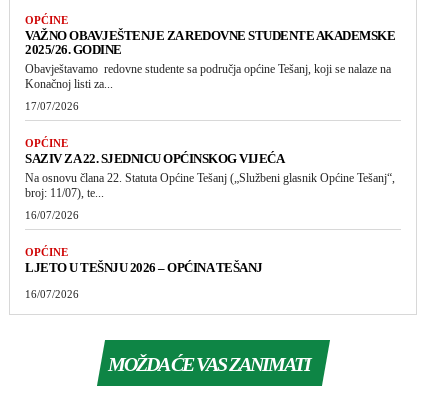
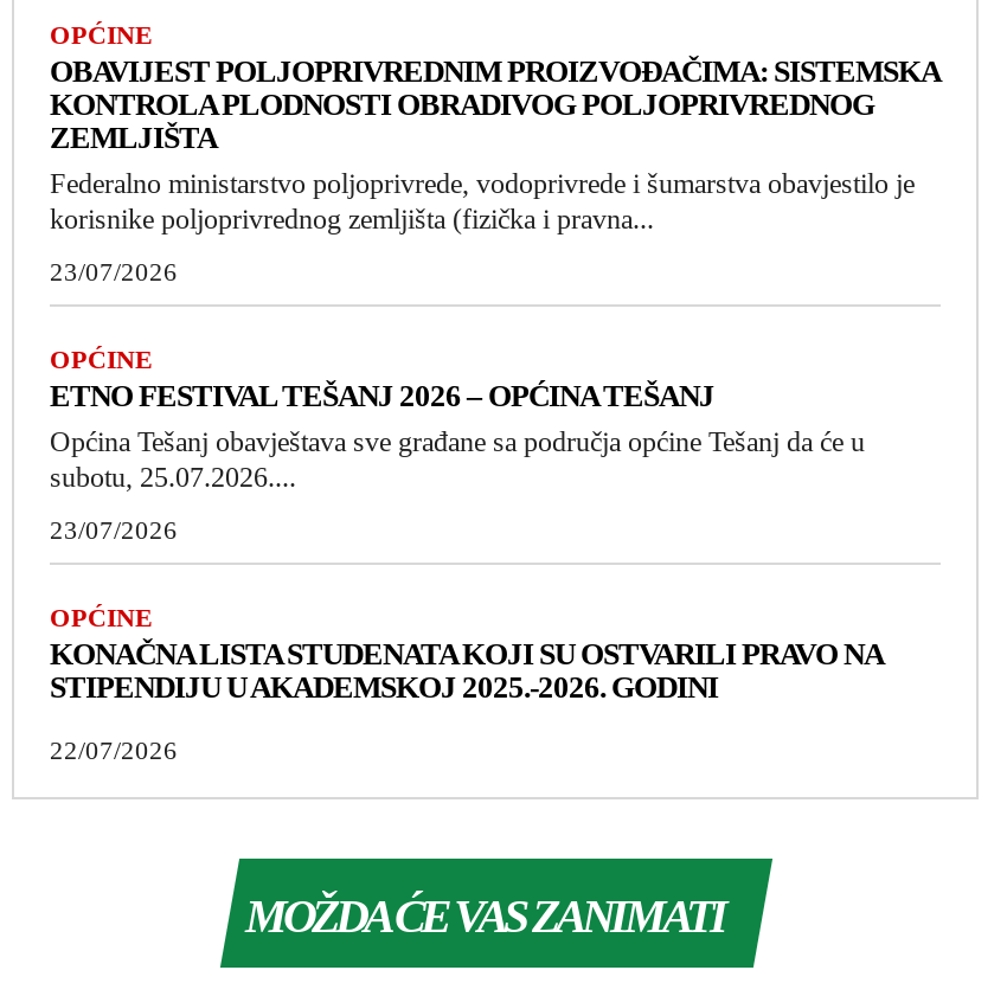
[25,28,395,91] VAŽNO OBAVJEŠTENJE ZA REDOVNE STUDENTE AKADEMSKE | 2025/26. GODINE | Obavještavamo redovne studente sa područja općine Tešanj, koji se nalaze na | Konačnoj listi za... -> [50,54,941,236] OBAVIJEST POLJOPRIVREDNIM PROIZVOĐAČIMA: SISTEMSKA | KONTROLA PLODNOSTI OBRADIVOG POLJOPRIVREDNOG | ZEMLJIŠTA | Federalno ministarstvo poljoprivrede, vodoprivrede i šumarstva obavjestilo je | korisnike poljoprivrednog zemljišta (fizička i pravna...
[25,100,79,112] 17/07/2026 -> [50,258,178,286] 23/07/2026
[25,151,395,200] SAZIV ZA 22. SJEDNICU OPĆINSKOG VIJEĆA | Na osnovu člana 22. Statuta Općine Tešanj („Službeni glasnik Općine Tešanj“, | broj: 11/07), te... -> [50,379,865,495] ETNO FESTIVAL TEŠANJ 2026 – OPĆINA TEŠANJ | Općina Tešanj obavještava sve građane sa područja općine Tešanj da će u | subotu, 25.07.2026....
[25,209,79,221] 16/07/2026 -> [50,516,178,544] 23/07/2026
[25,260,262,275] LJETO U TEŠNJU 2026 – OPĆINA TEŠANJ -> [50,637,884,705] KONAČNA LISTA STUDENATA KOJI SU OSTVARILI PRAVO NA | STIPENDIJU U AKADEMSKOJ 2025.-2026. GODINI
[25,288,79,300] 16/07/2026 -> [50,736,178,765] 22/07/2026

